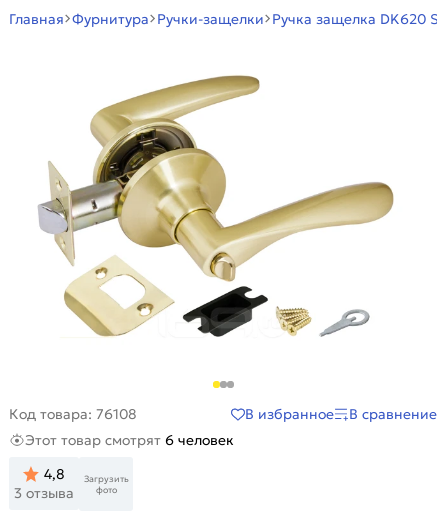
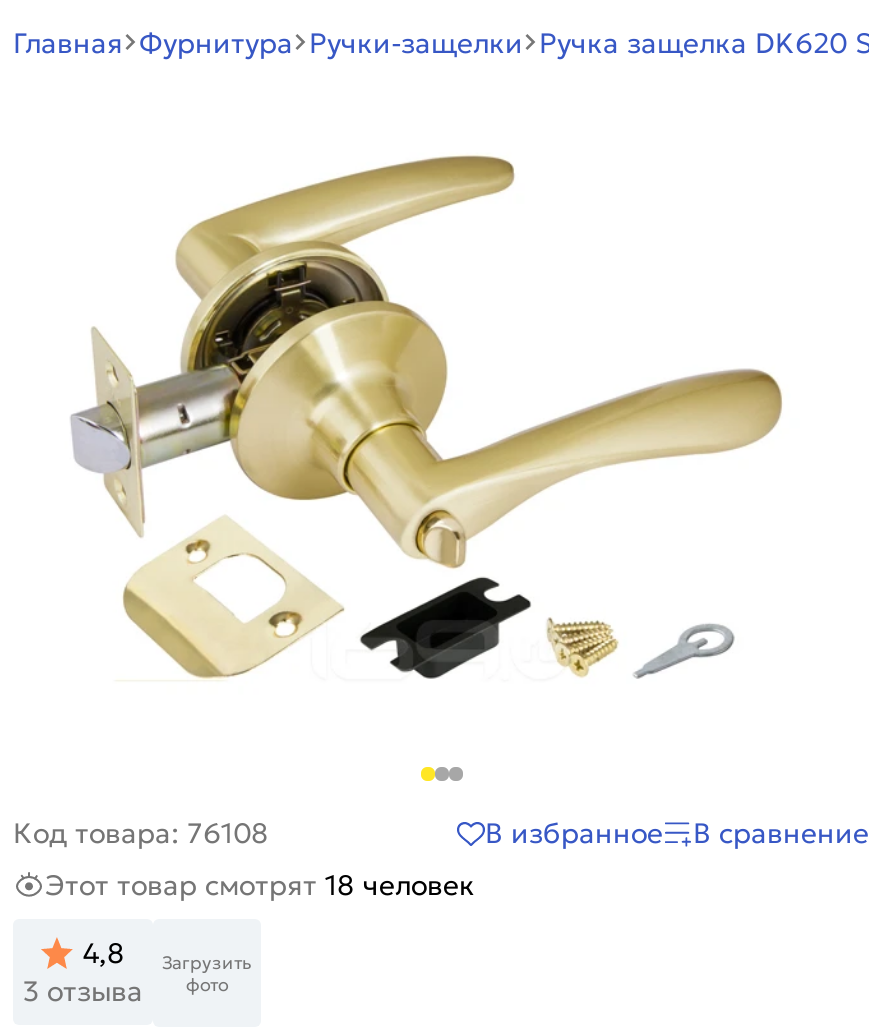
[25,431,234,449] Этот товар смотрят 6 человек -> [45,868,475,904] Этот товар смотрят 18 человек

